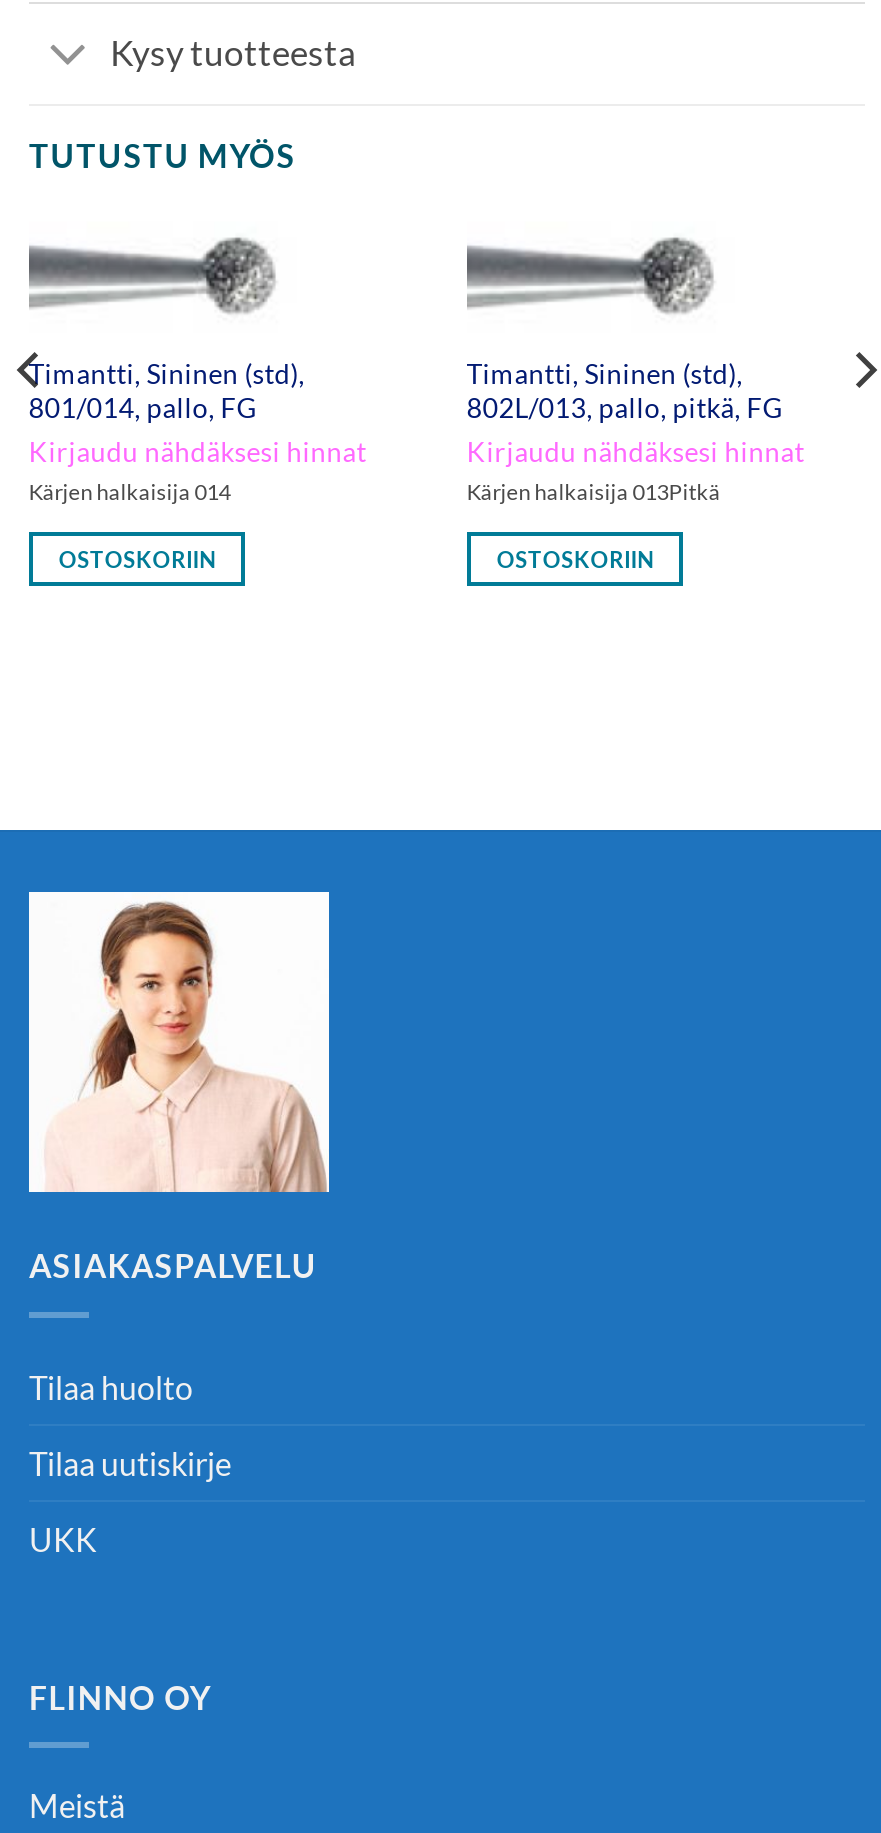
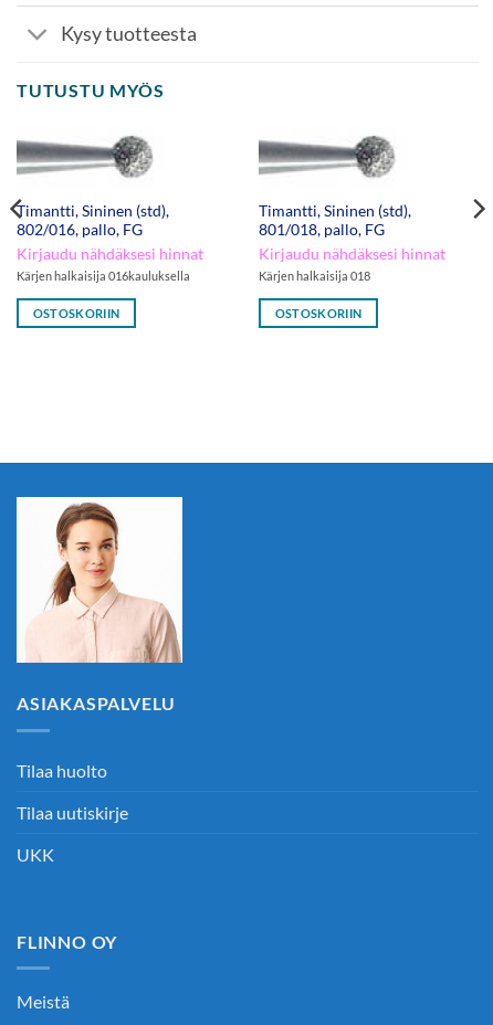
[29,392,257,424] 801/014, pallo, FG -> [16,221,142,239] 802/016, pallo, FG
[467,392,783,424] 802L/013, pallo, pitkä, FG -> [258,221,384,239] 801/018, pallo, FG
[29,479,231,505] Kärjen halkaisija 014 -> [16,269,190,283] Kärjen halkaisija 016kauluksella
[467,479,721,505] Kärjen halkaisija 013Pitkä -> [258,269,370,283] Kärjen halkaisija 018

